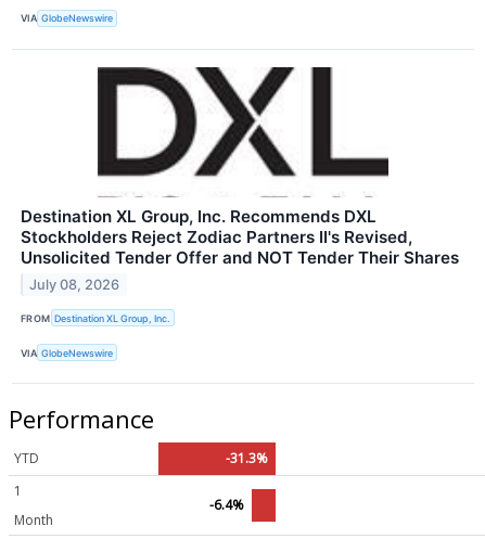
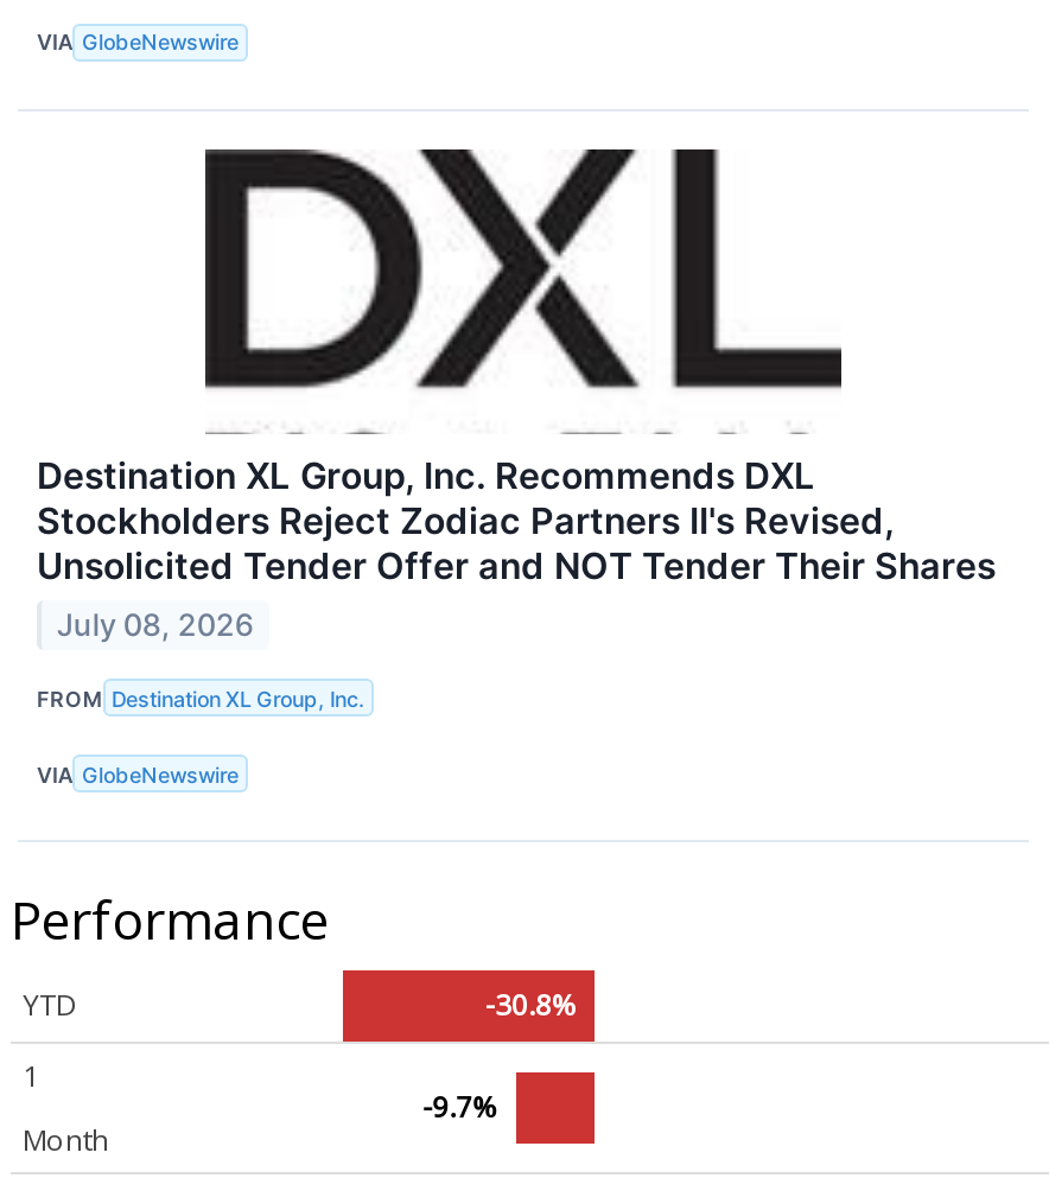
[226,449,268,468] -31.3% -> [485,985,578,1025] -30.8%
[209,496,244,514] -6.4% -> [423,1087,499,1127] -9.7%

